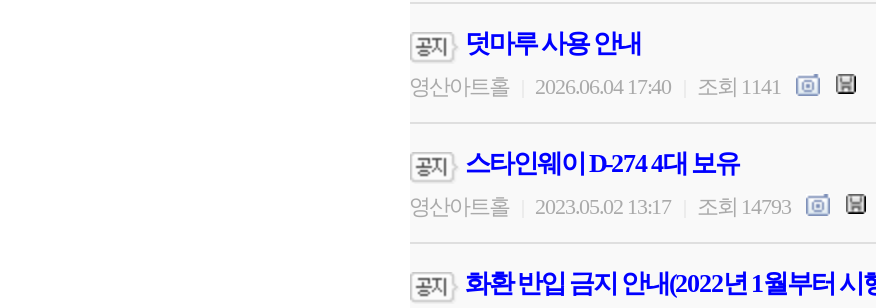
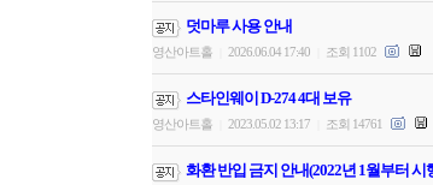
[409,74,785,98] 영산아트홀 2026.06.04 17:40 조회 1141 -> [151,45,378,59] 영산아트홀 2026.06.04 17:40 조회 1102
[409,194,795,218] 영산아트홀 2023.05.02 13:17 조회 14793 -> [151,117,384,131] 영산아트홀 2023.05.02 13:17 조회 14761

